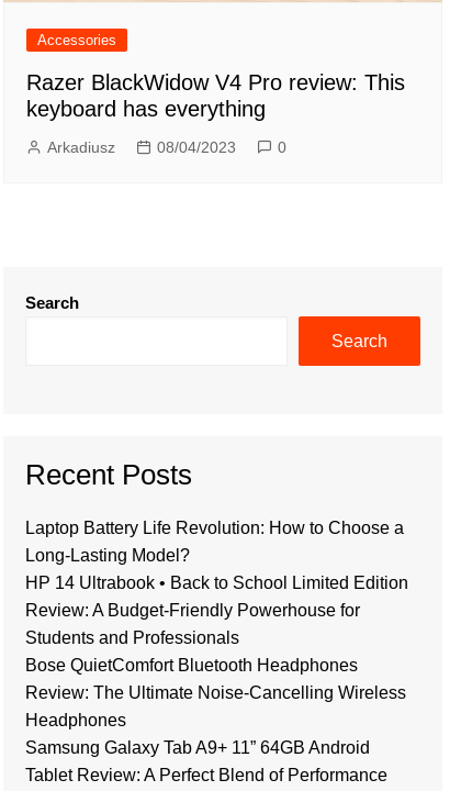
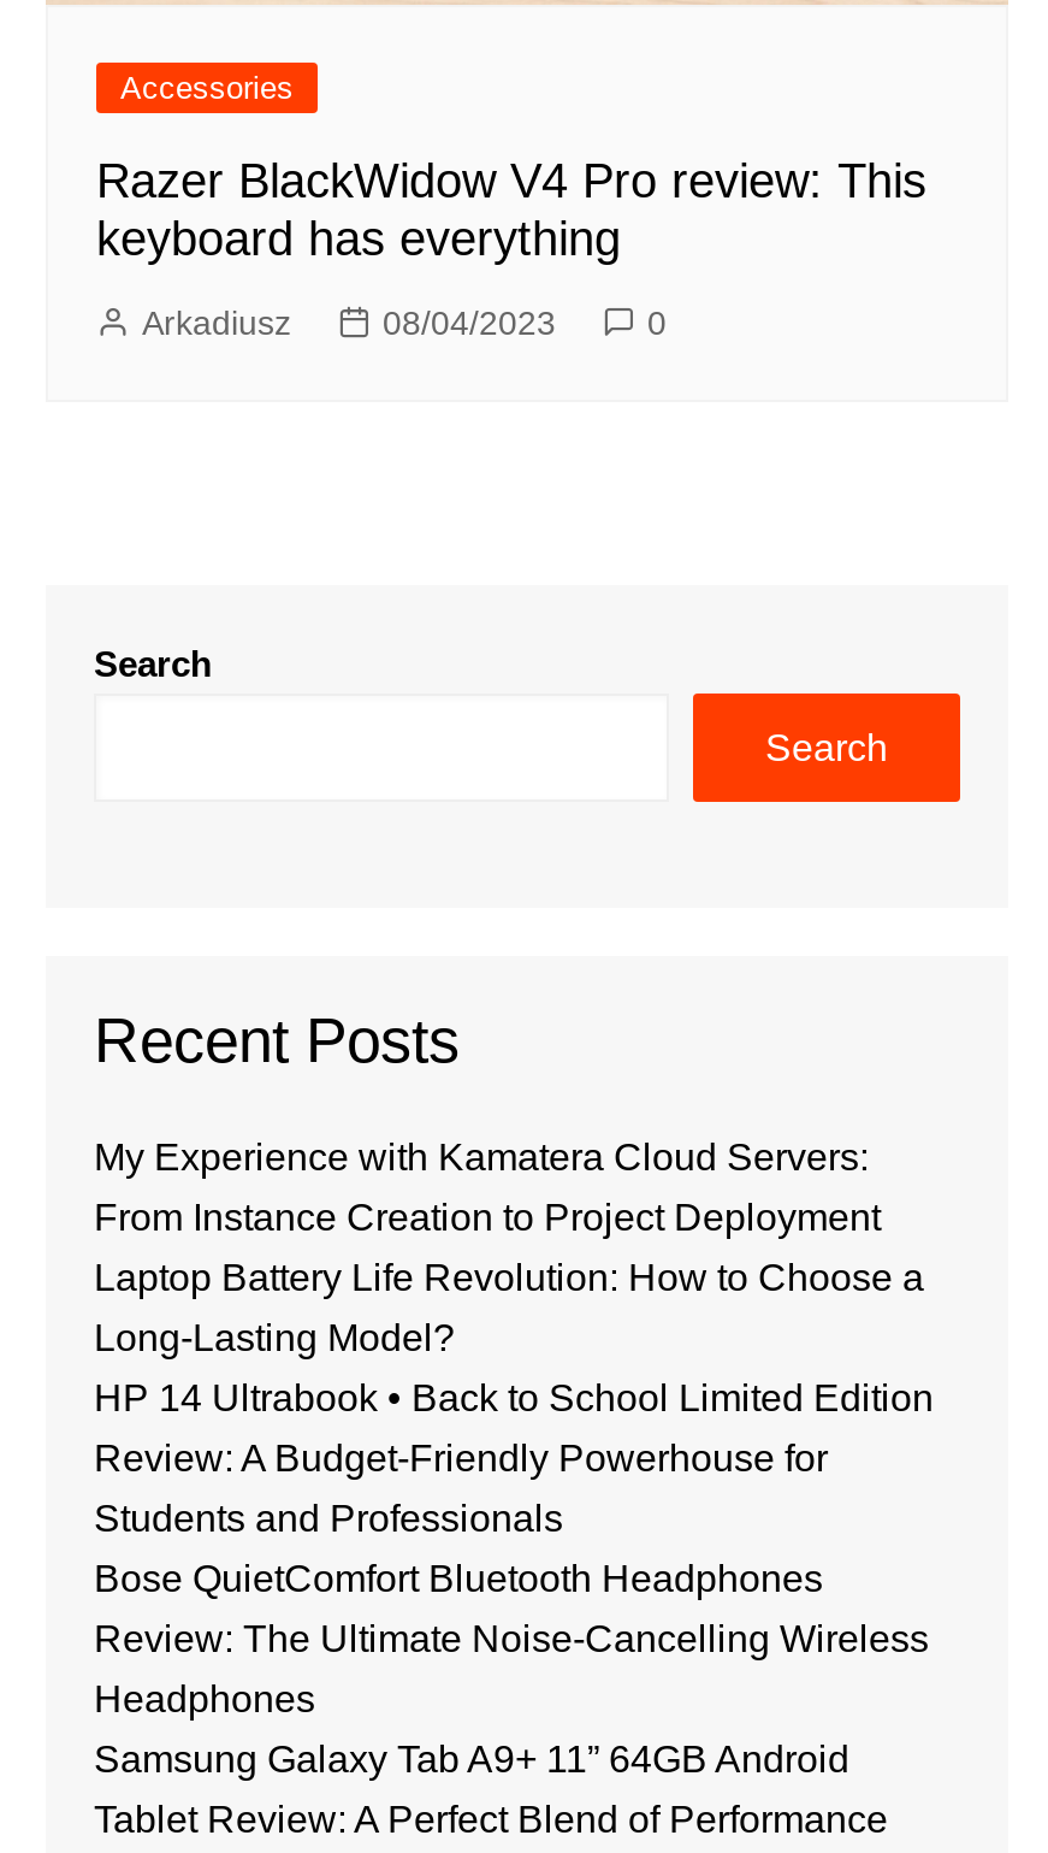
none -> [94,1137,881,1238] My Experience with Kamatera Cloud Servers: | From Instance Creation to Project Deployment

